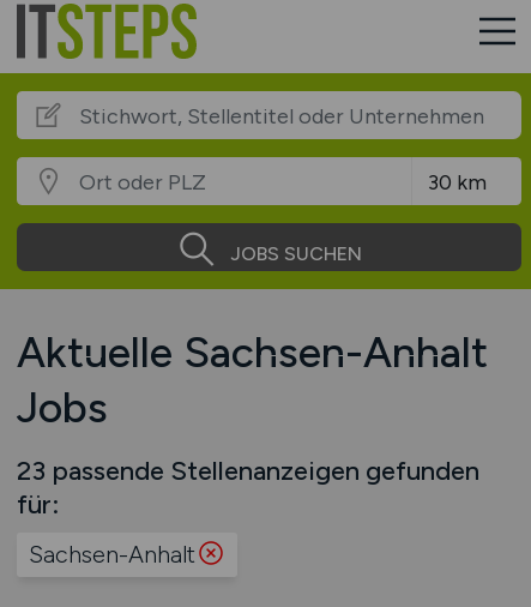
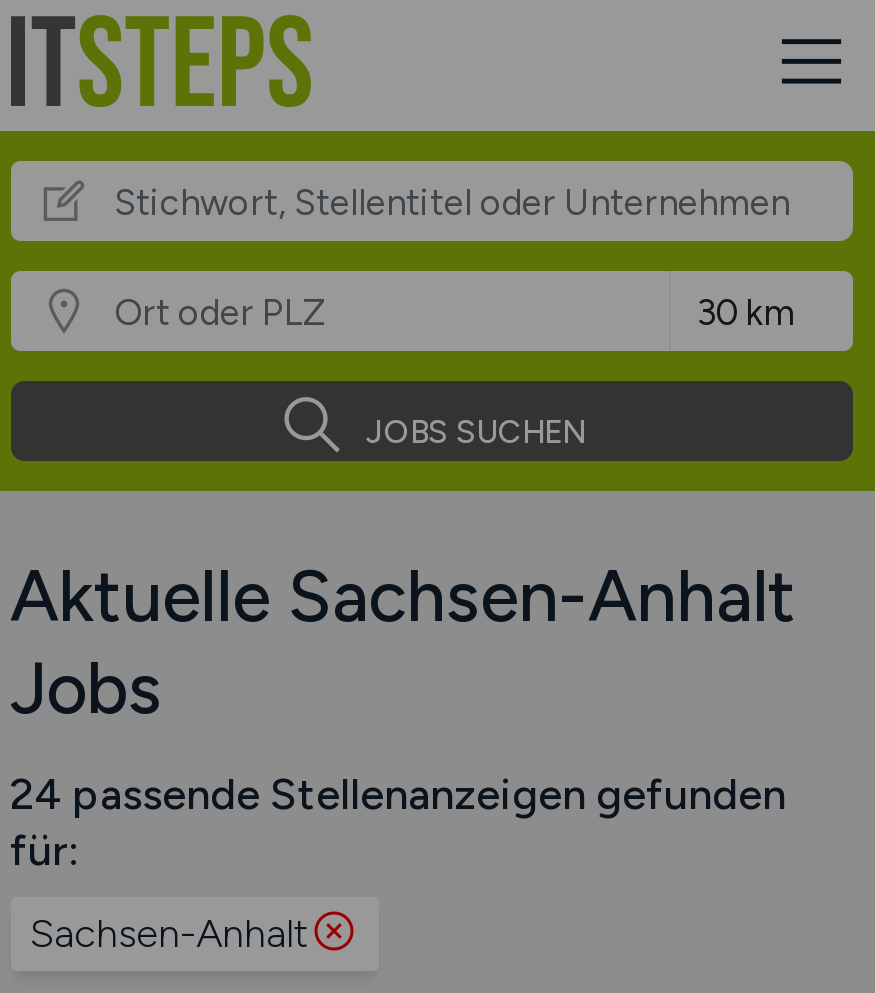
[16,455,479,486] 23 passende Stellenanzeigen gefunden -> [10,767,786,819] 24 passende Stellenanzeigen gefunden

